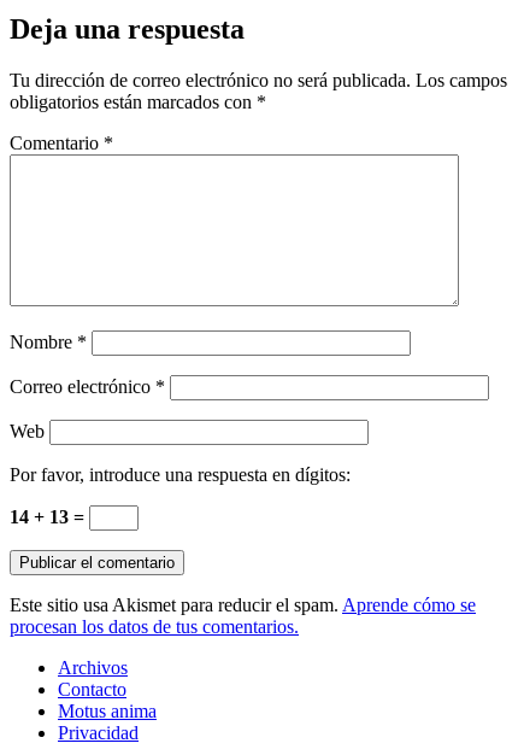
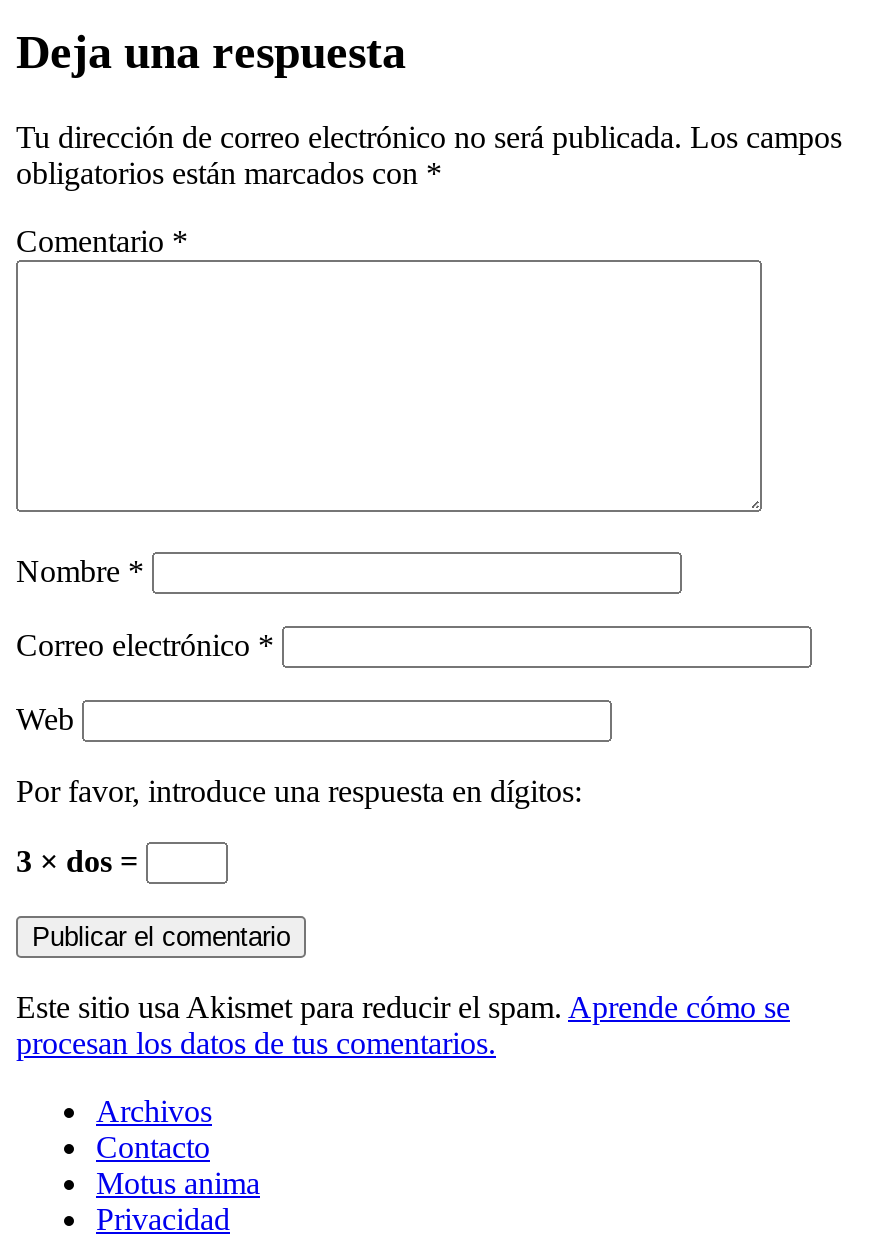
[10,506,89,527] 14 + 13 = -> [16,843,146,877] 3 × dos =

